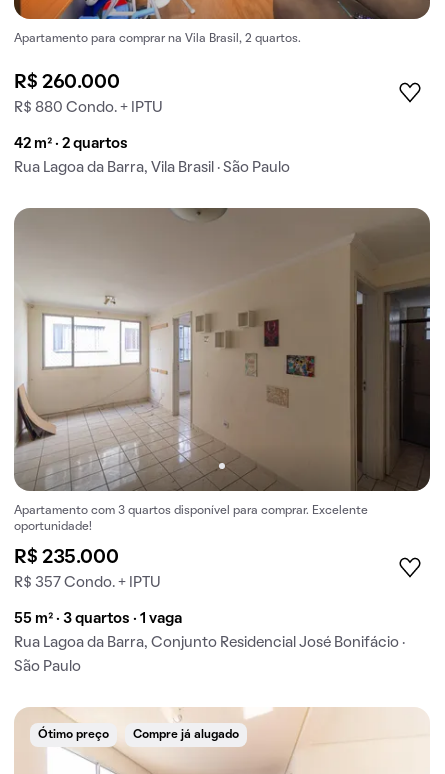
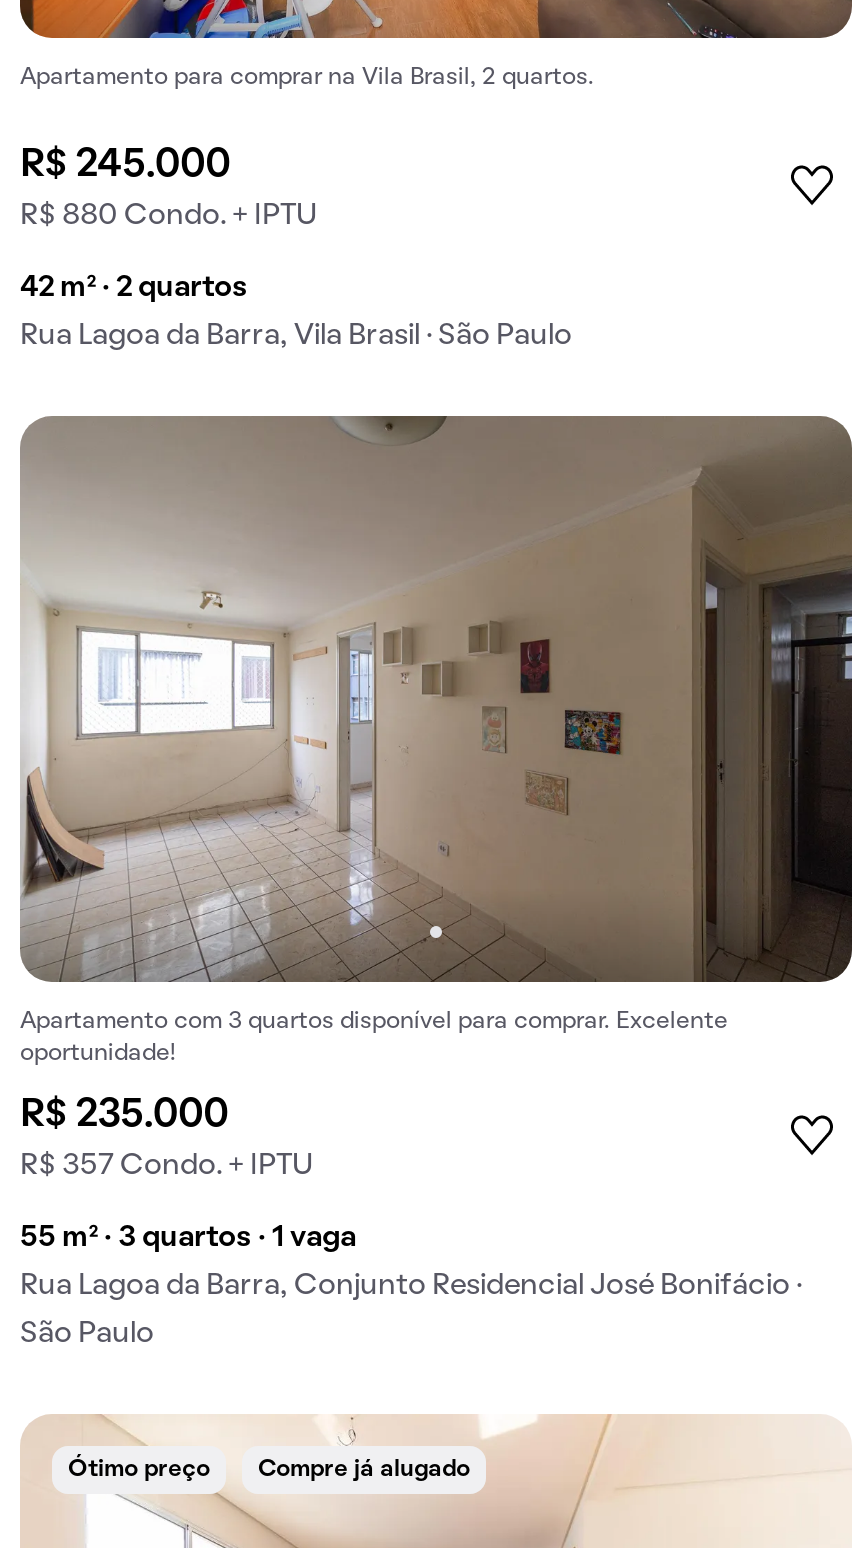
[14,73,119,91] R$ 260.000 -> [20,147,230,183] R$ 245.000

